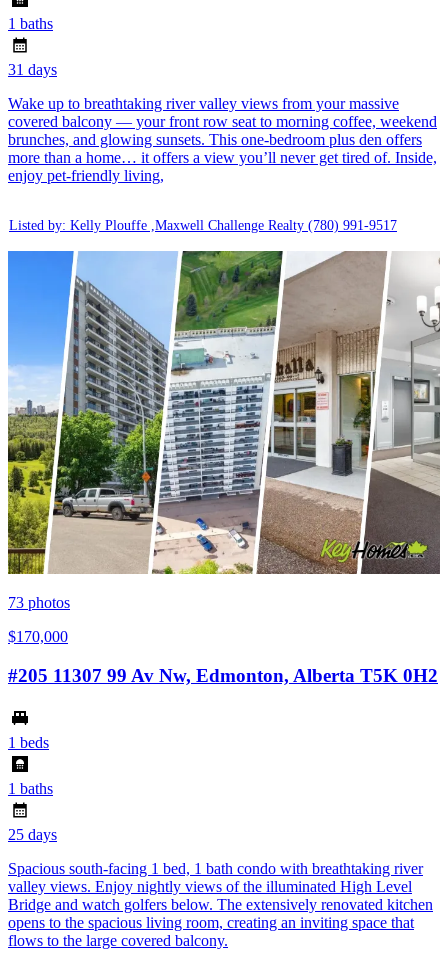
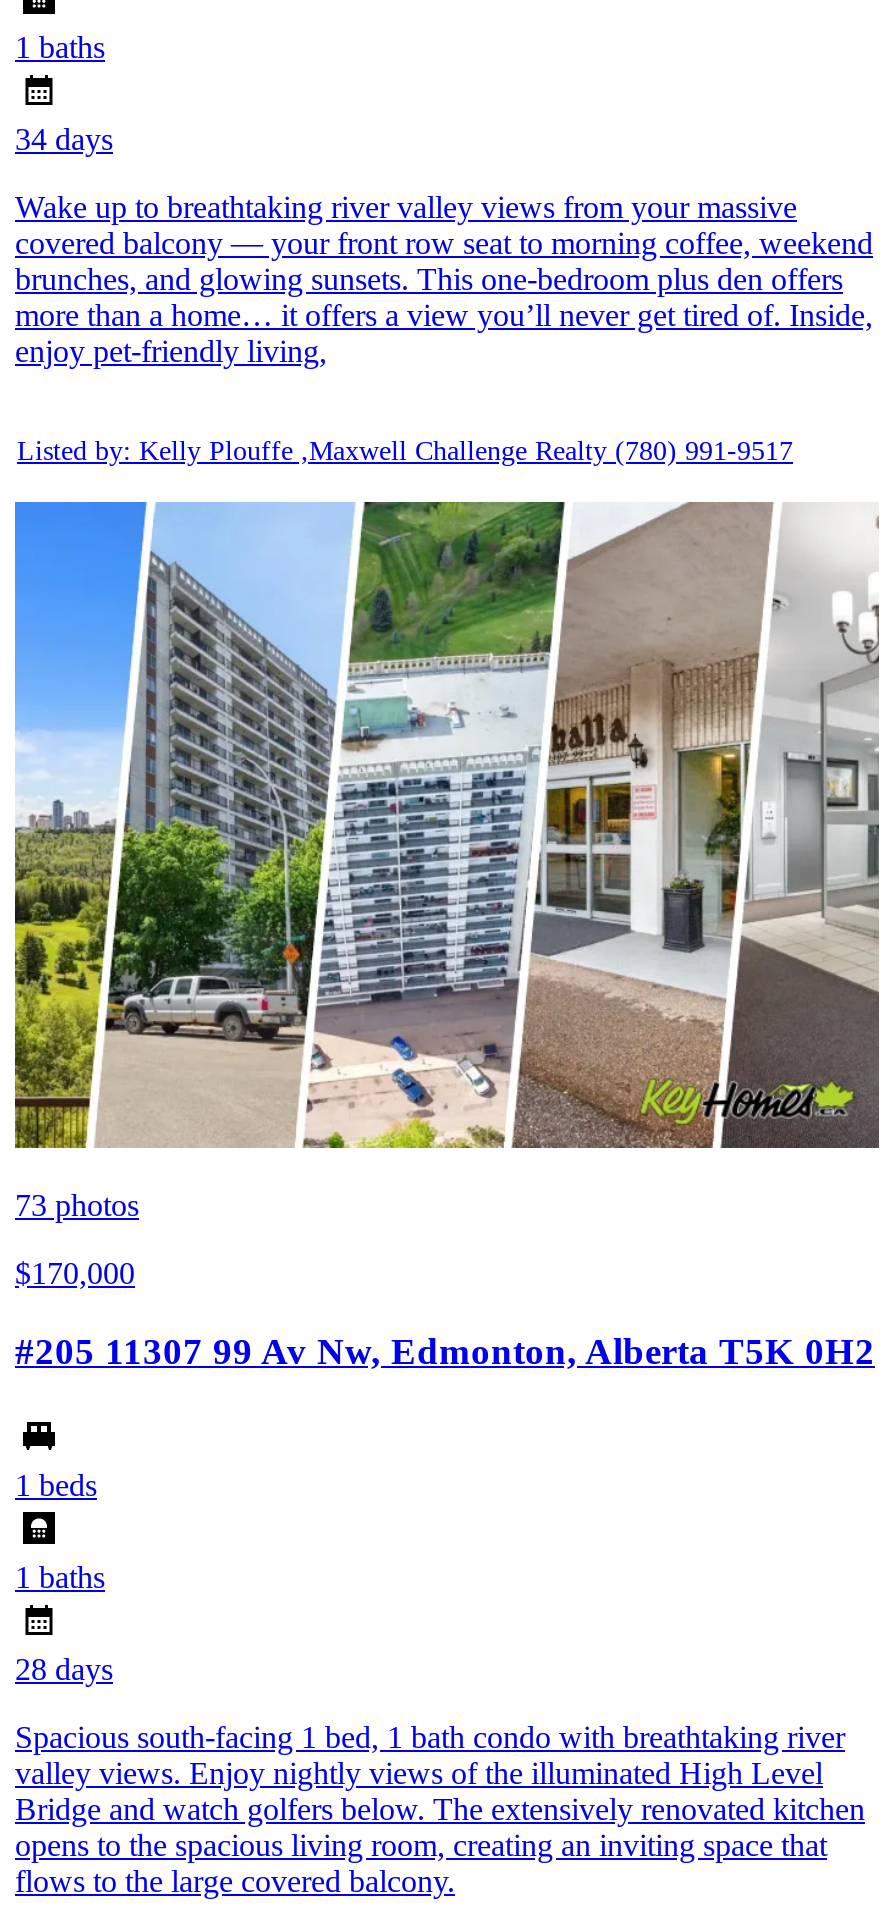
[8,61,57,78] 31 days -> [15,122,113,156] 34 days
[8,826,57,843] 25 days -> [15,1652,113,1686] 28 days

